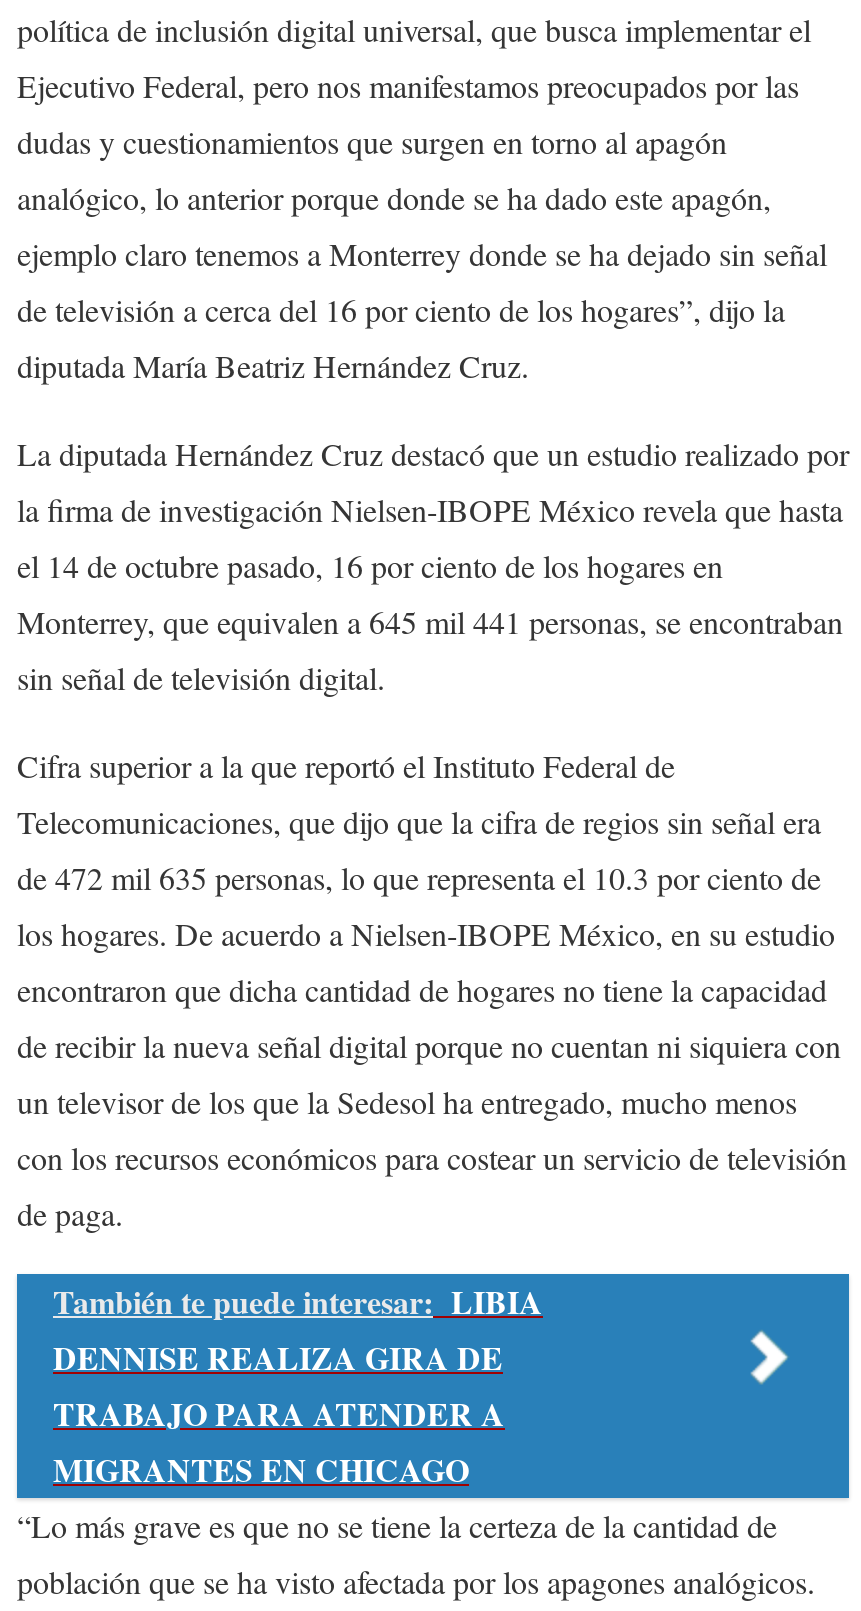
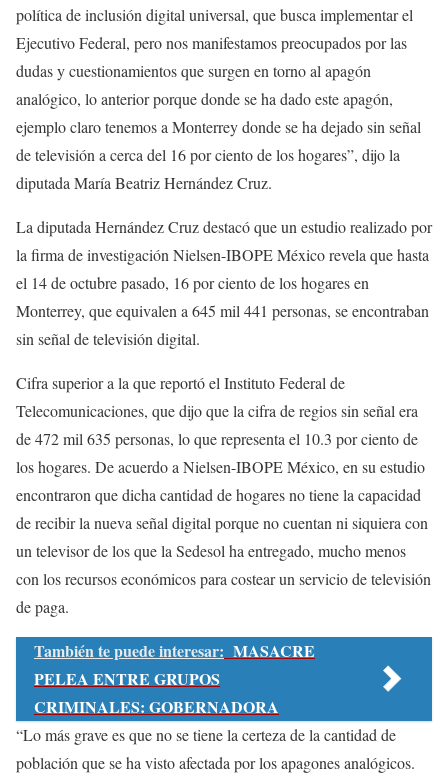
[53,1278,543,1492] También te puede interesar: LIBIA | DENNISE REALIZA GIRA DE | TRABAJO PARA ATENDER A | MIGRANTES EN CHICAGO -> [34,639,315,718] También te puede interesar: MASACRE | PELEA ENTRE GRUPOS | CRIMINALES: GOBERNADORA

